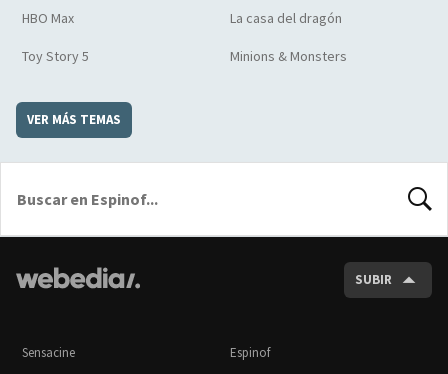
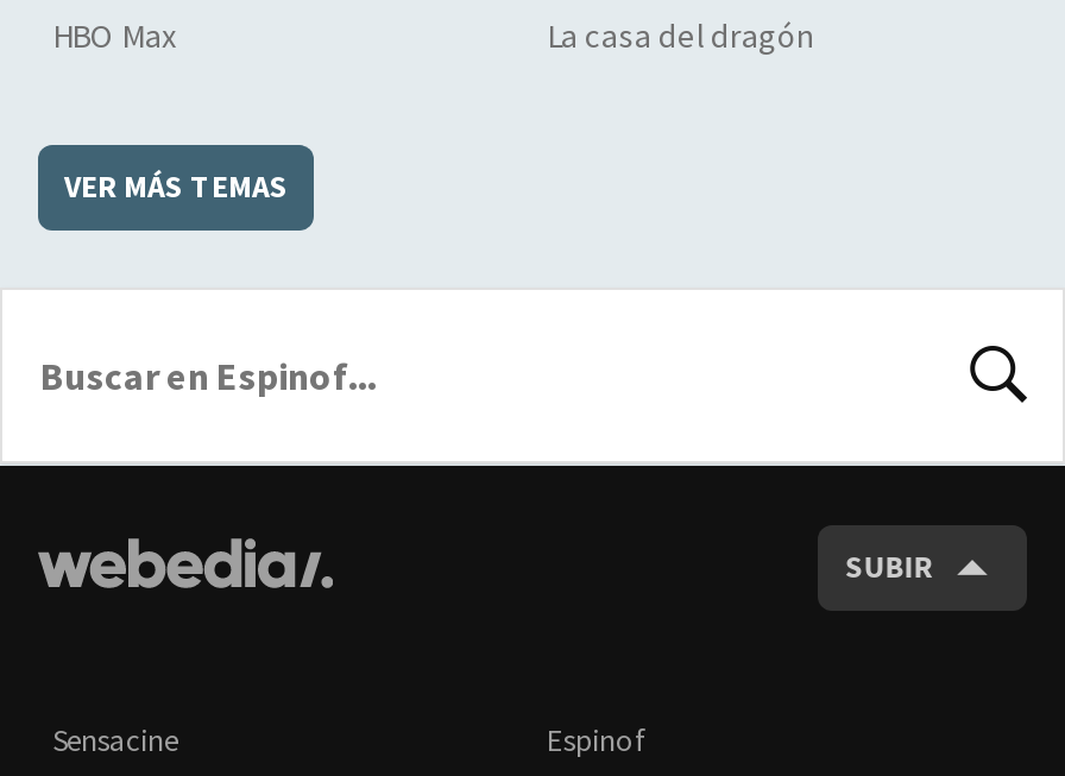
[22,47,347,65] Toy Story 5 | Minions & Monsters -> none

